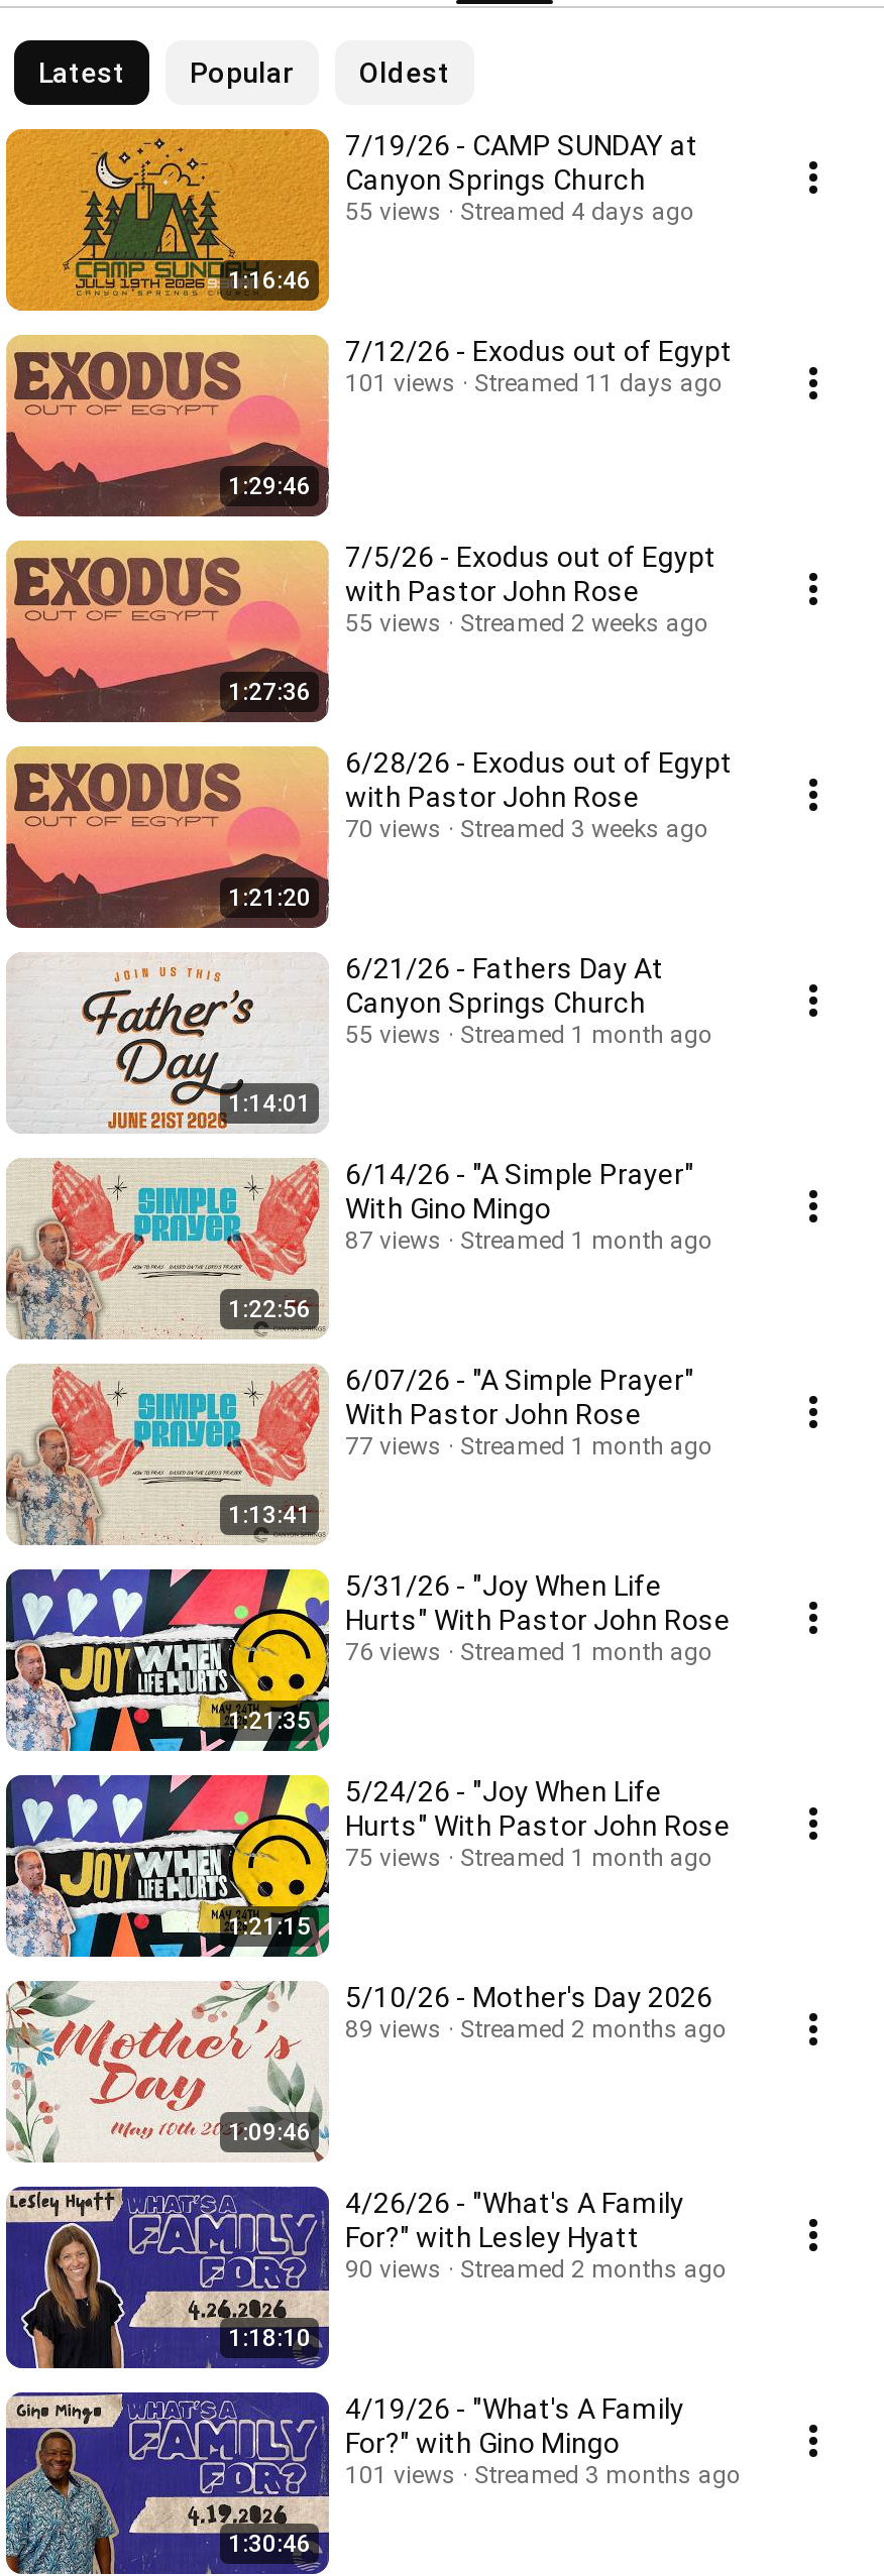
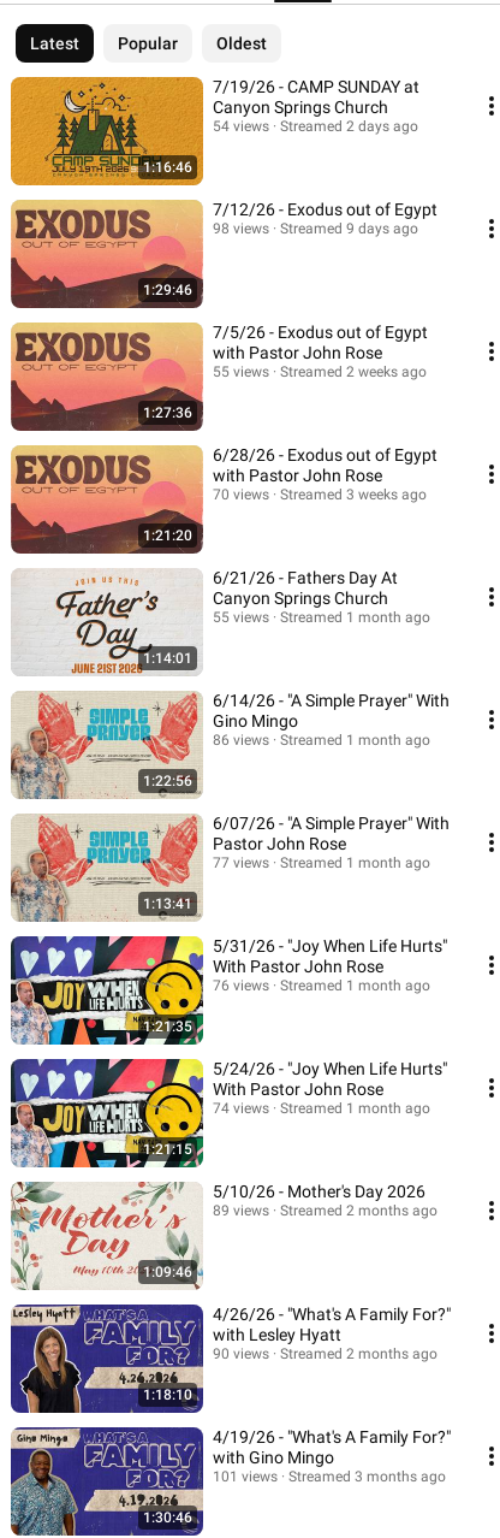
[345,198,442,226] 55 views -> [213,118,269,135] 54 views
[460,198,694,226] Streamed 4 days ago -> [280,118,418,135] Streamed 2 days ago
[345,369,456,397] 101 views -> [213,220,269,237] 98 views
[474,369,723,397] Streamed 11 days ago -> [280,220,418,237] Streamed 9 days ago
[345,1158,694,1255] 6/14/26 - "A Simple Prayer" | With Gino Mingo | 87 views -> [213,691,450,749] 6/14/26 - "A Simple Prayer" With | Gino Mingo | 86 views
[345,1775,731,1872] 5/24/26 - "Joy When Life | Hurts" With Pastor John Rose | 75 views -> [213,1059,447,1117] 5/24/26 - "Joy When Life Hurts" | With Pastor John Rose | 74 views

